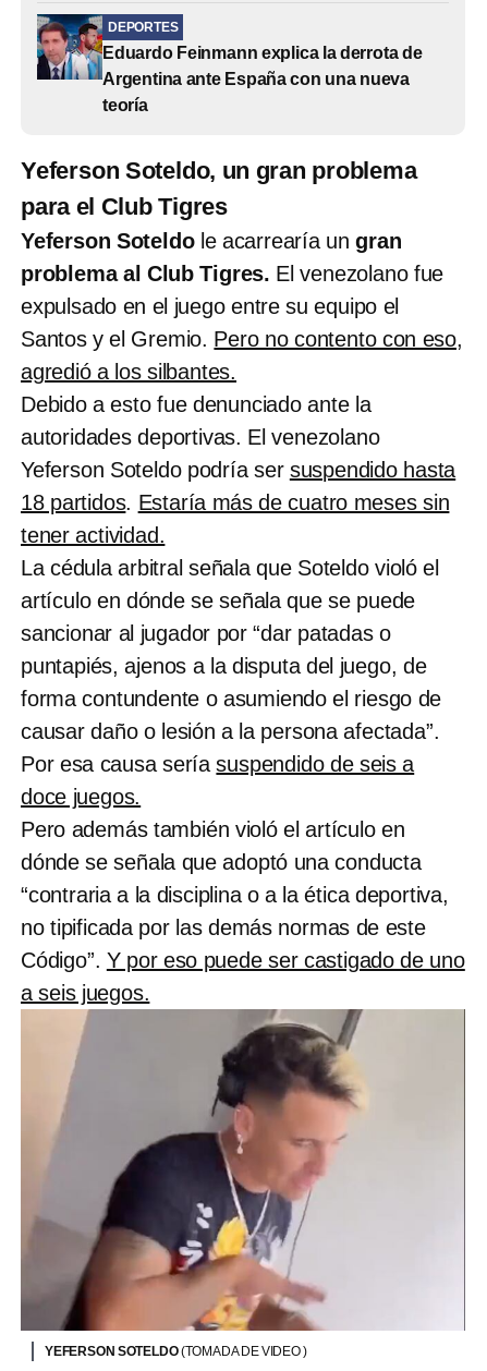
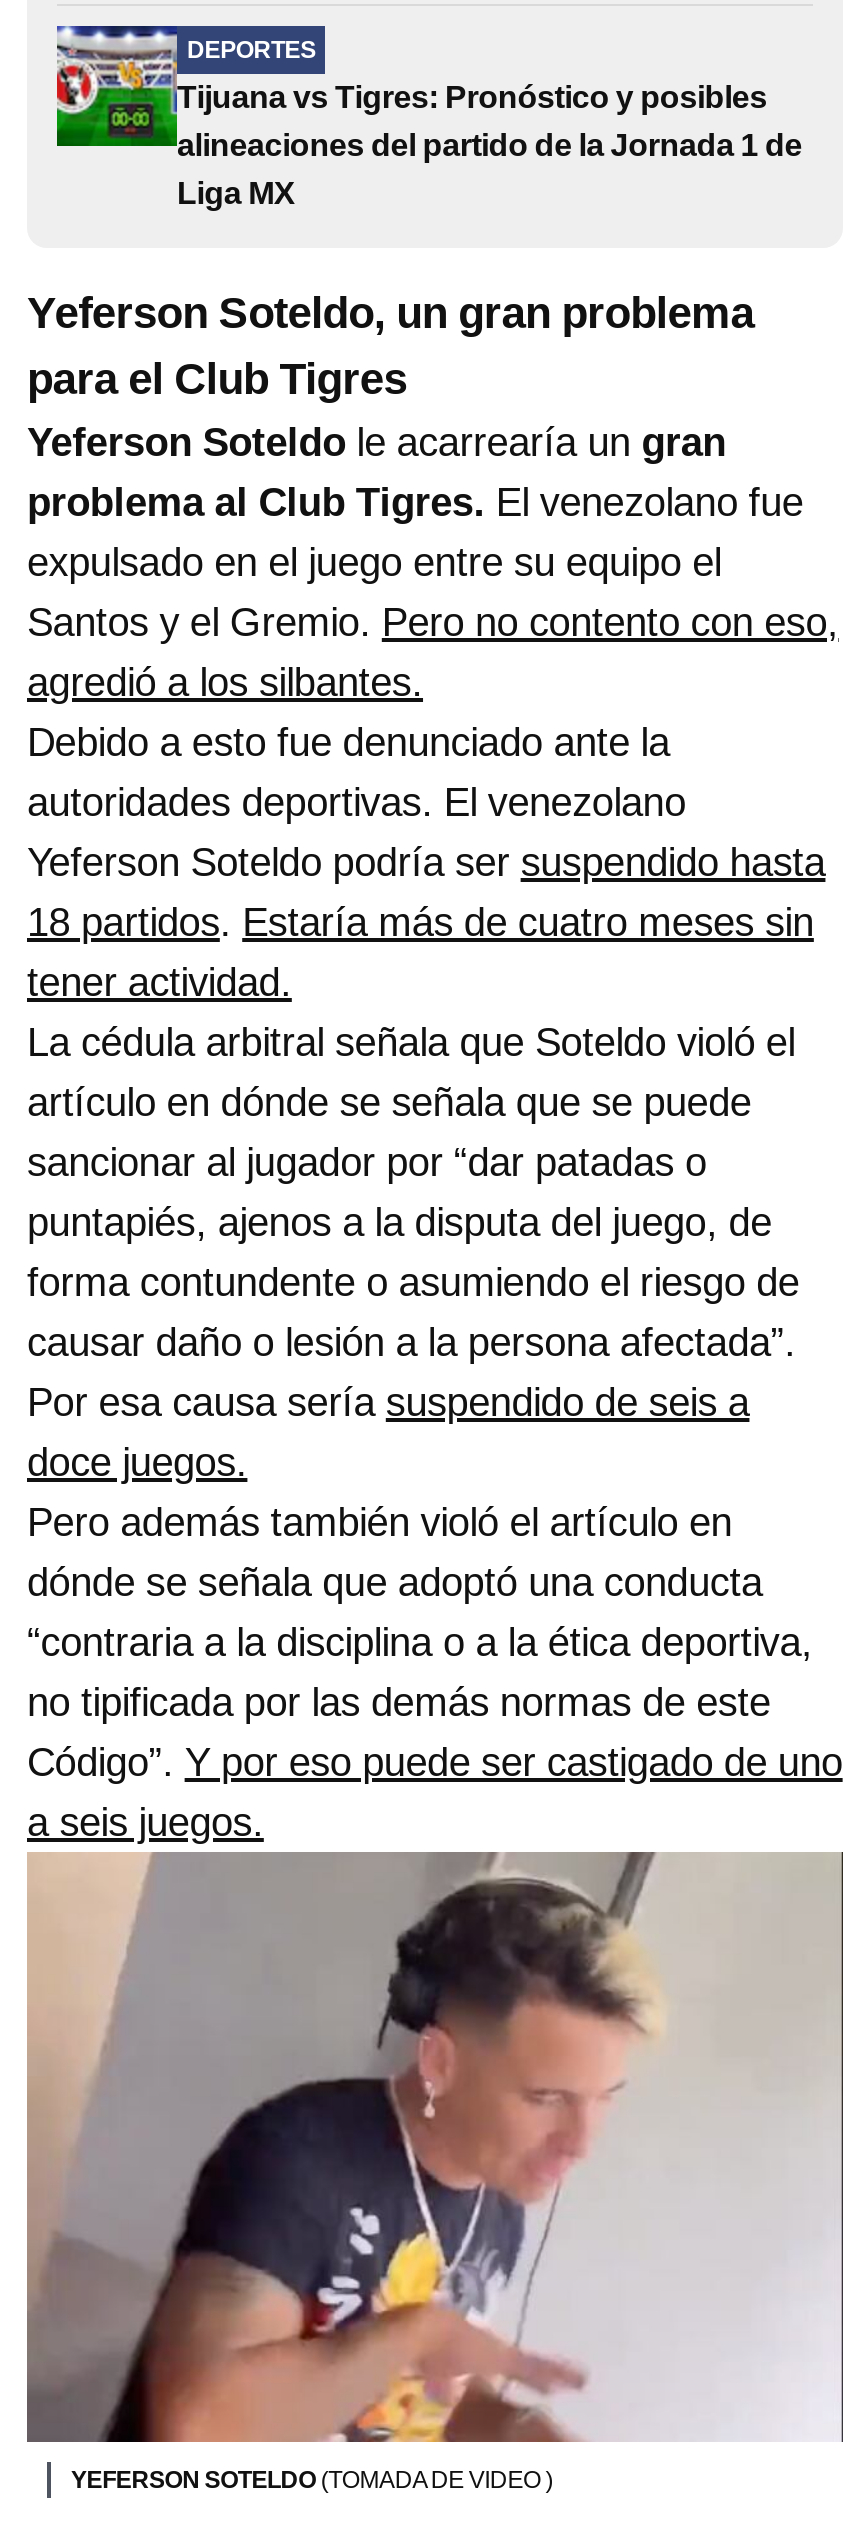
[36,13,422,114] [image] | Eduardo Feinmann explica la derrota de | Argentina ante España con una nueva | teoría -> [55,26,802,210] [image] | Tijuana vs Tigres: Pronóstico y posibles | alineaciones del partido de la Jornada 1 de | Liga MX

